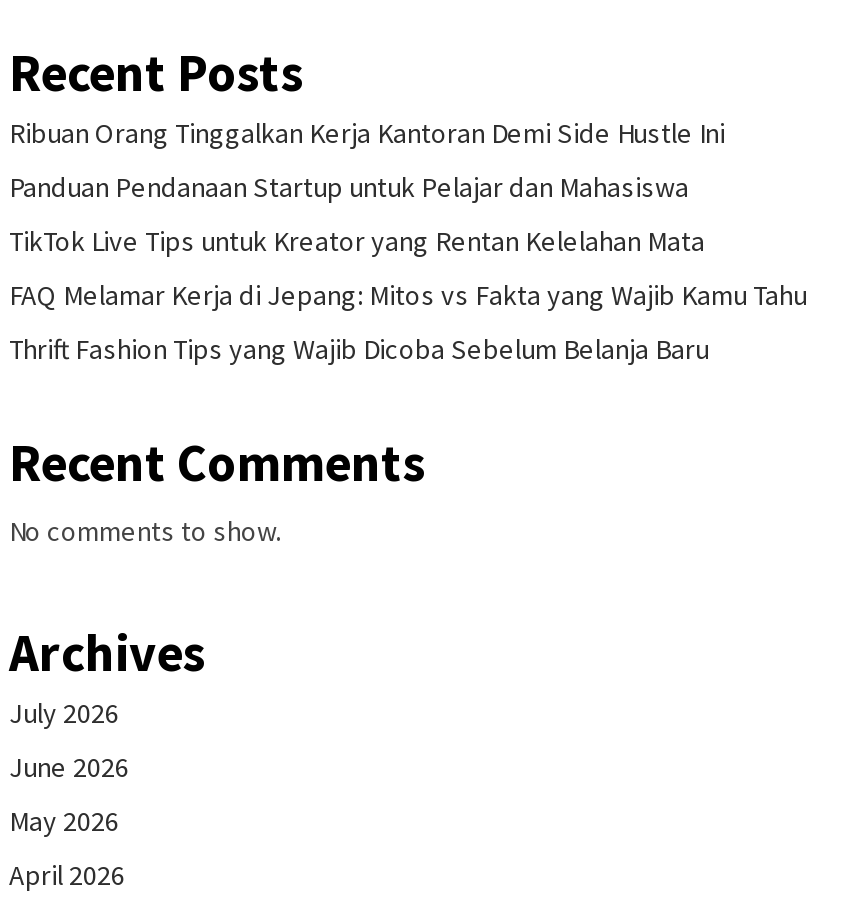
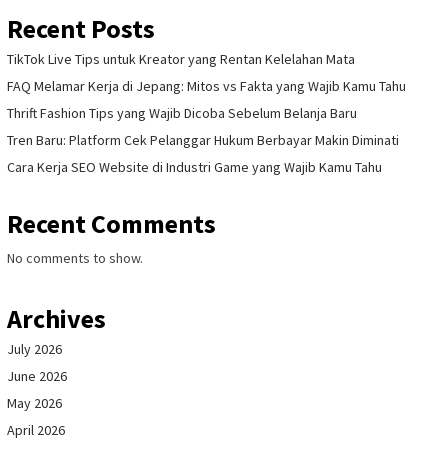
[9,115,725,205] Ribuan Orang Tinggalkan Kerja Kantoran Demi Side Hustle Ini | Panduan Pendanaan Startup untuk Pelajar dan Mahasiswa -> none
moved [9,223,807,367] -> [7,50,406,122]: TikTok Live Tips untuk Kreator yang Rentan Kelelahan Mata | FAQ Melamar Kerja di Jepang: Mitos vs Fakta yang Wajib Kamu Tahu | Thrift Fashion Tips yang Wajib Dicoba Sebelum Belanja Baru
none -> [7,131,399,176] Tren Baru: Platform Cek Pelanggar Hukum Berbayar Makin Diminati | Cara Kerja SEO Website di Industri Game yang Wajib Kamu Tahu

